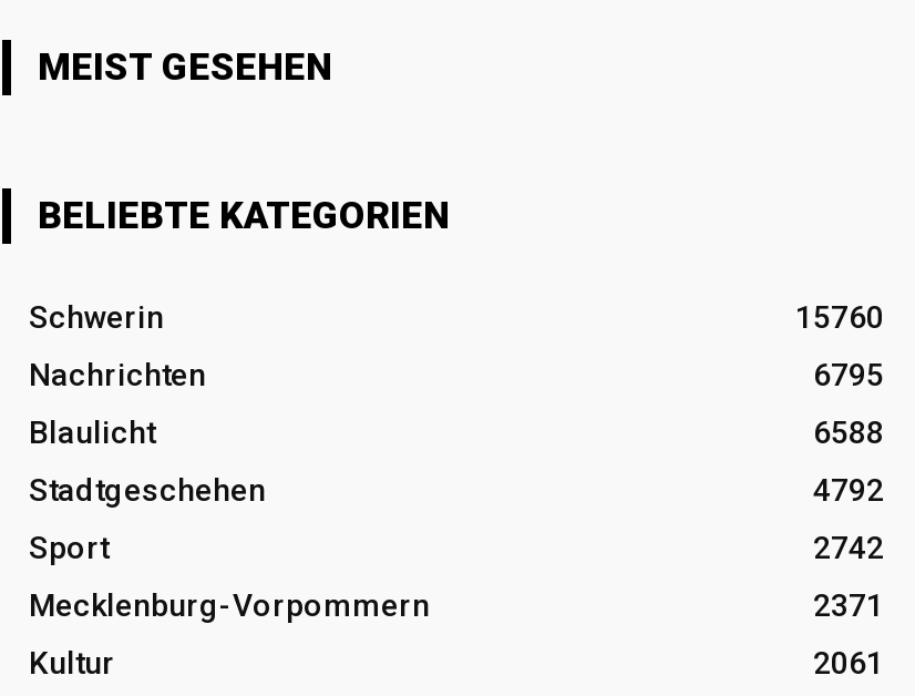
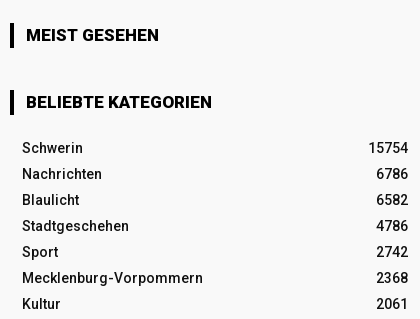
[795,299,884,334] 15760 -> [368,140,408,156] 15754
[813,356,884,392] 6795 -> [376,166,408,182] 6786
[813,414,884,449] 6588 -> [376,192,408,208] 6582
[813,471,884,507] 4792 -> [376,218,408,234] 4786
[813,587,884,622] 2371 -> [376,270,408,286] 2368

